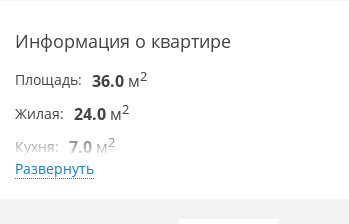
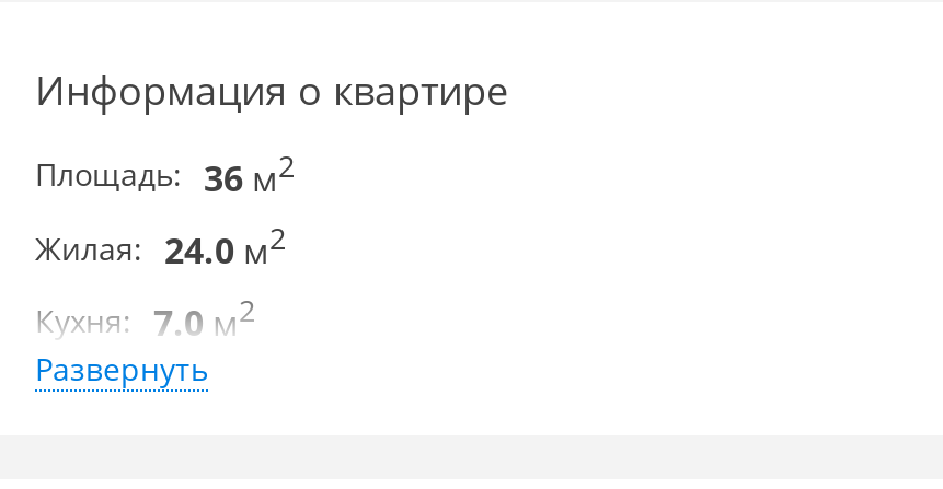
[15,67,147,92] Площадь 36.0 м2 -> [35,146,294,202] Площадь 36 м2

